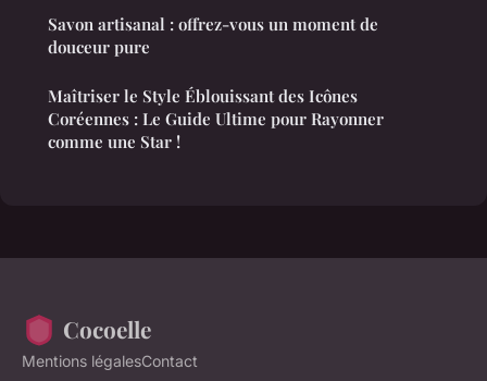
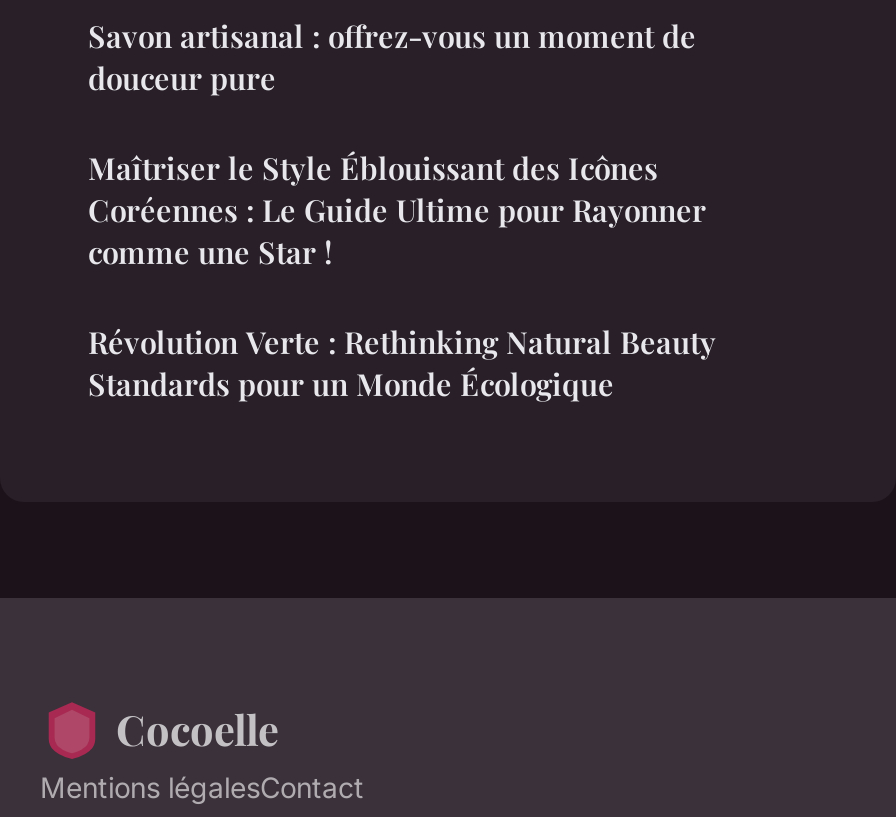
none -> [88,322,716,404] Révolution Verte : Rethinking Natural Beauty | Standards pour un Monde Écologique

